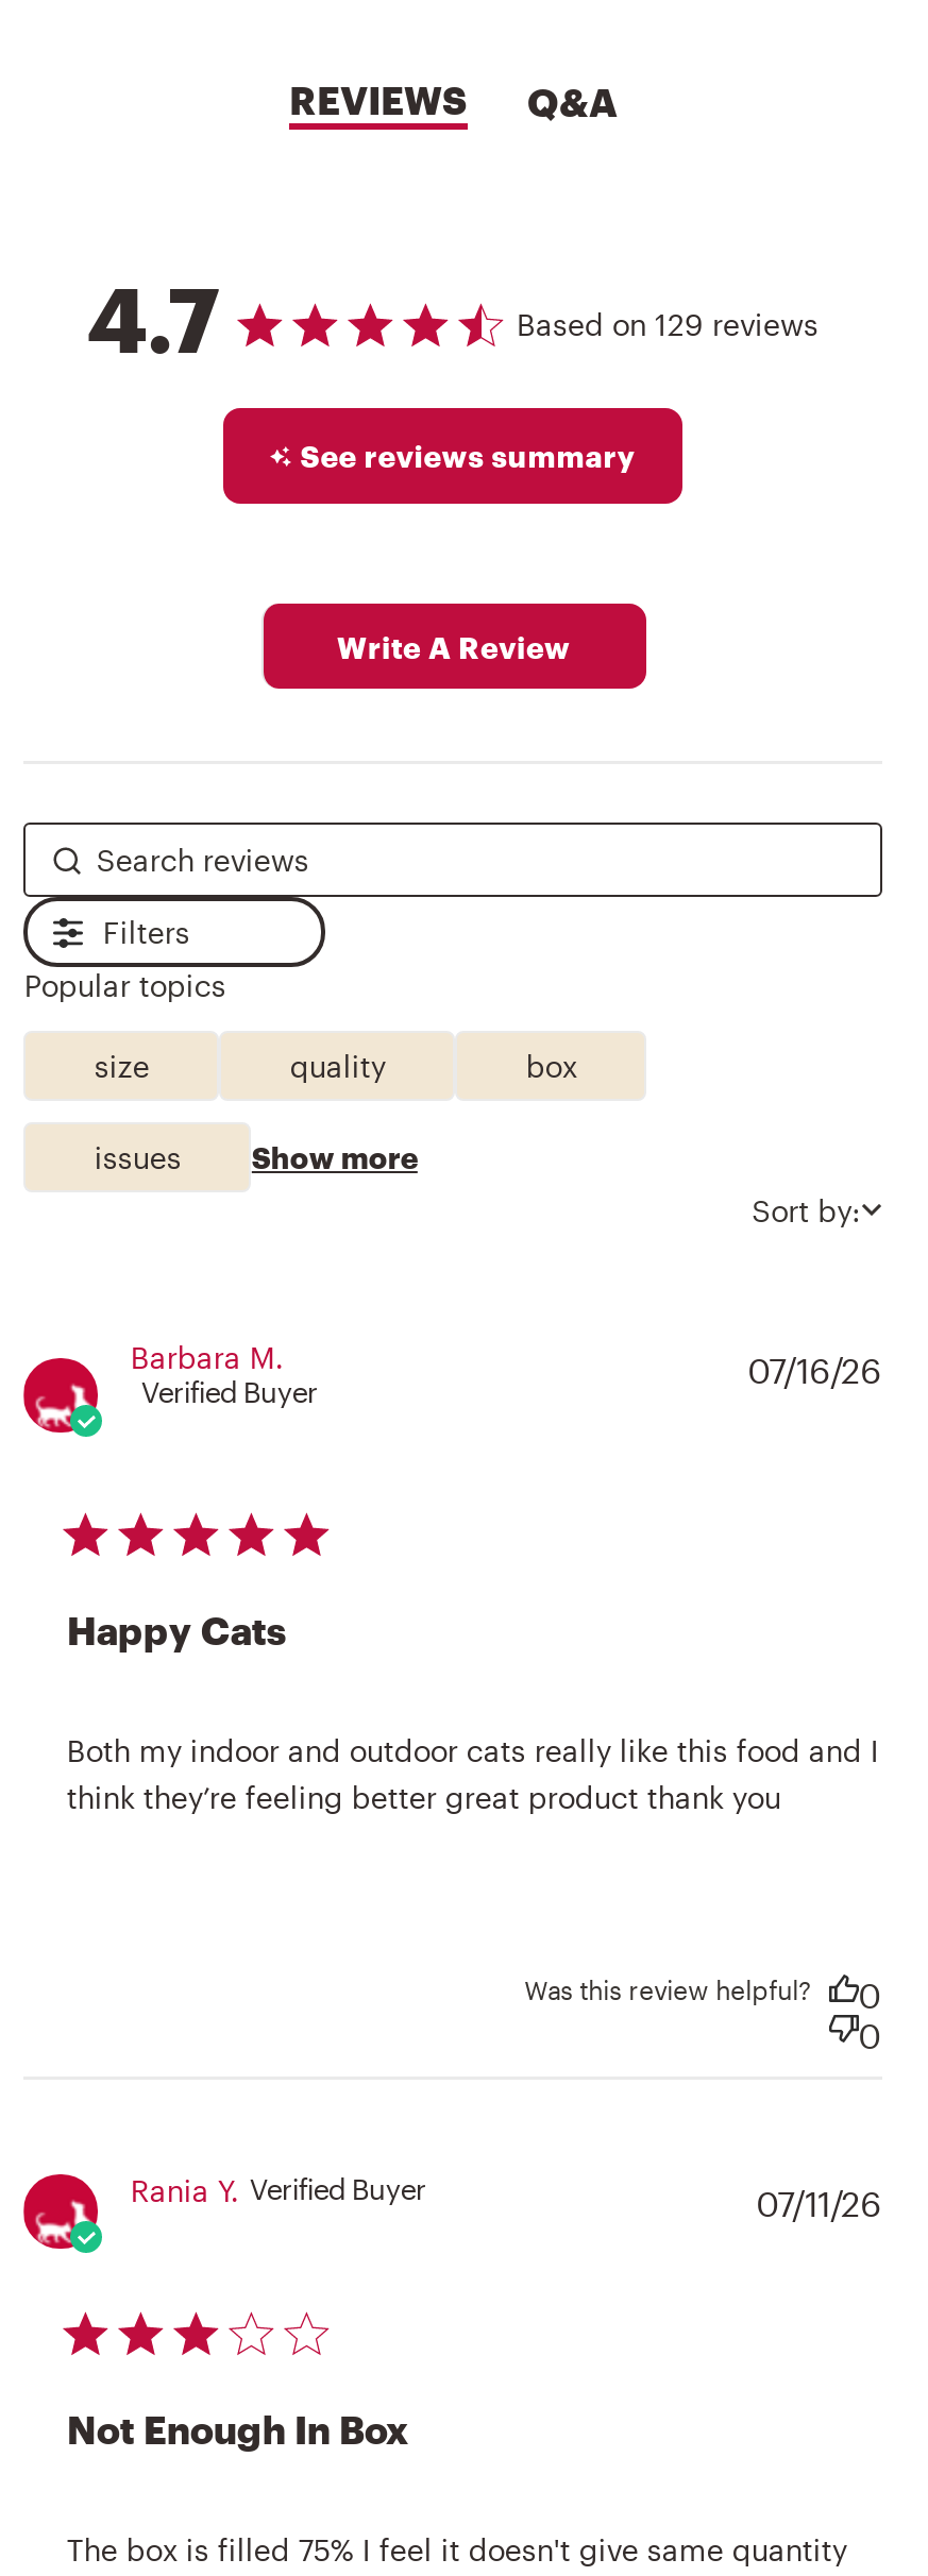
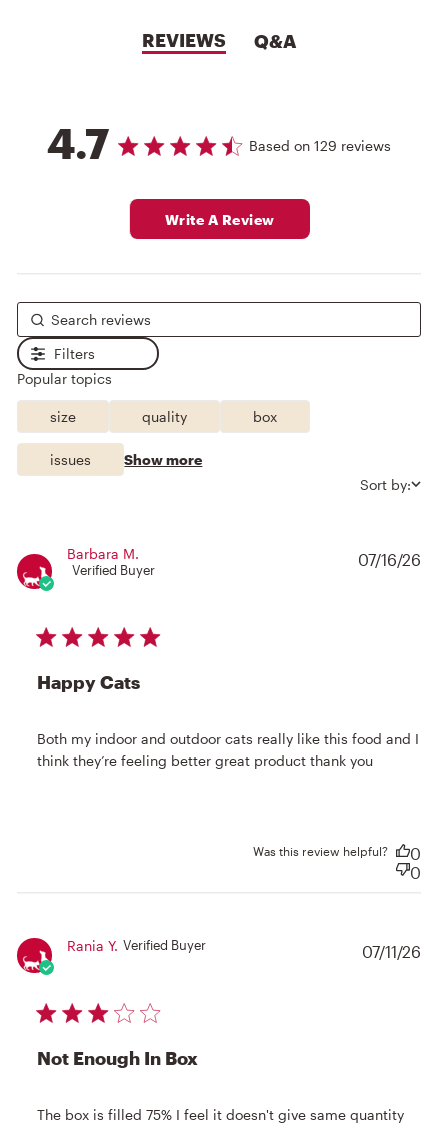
[300,438,635,474] See reviews summary -> none

